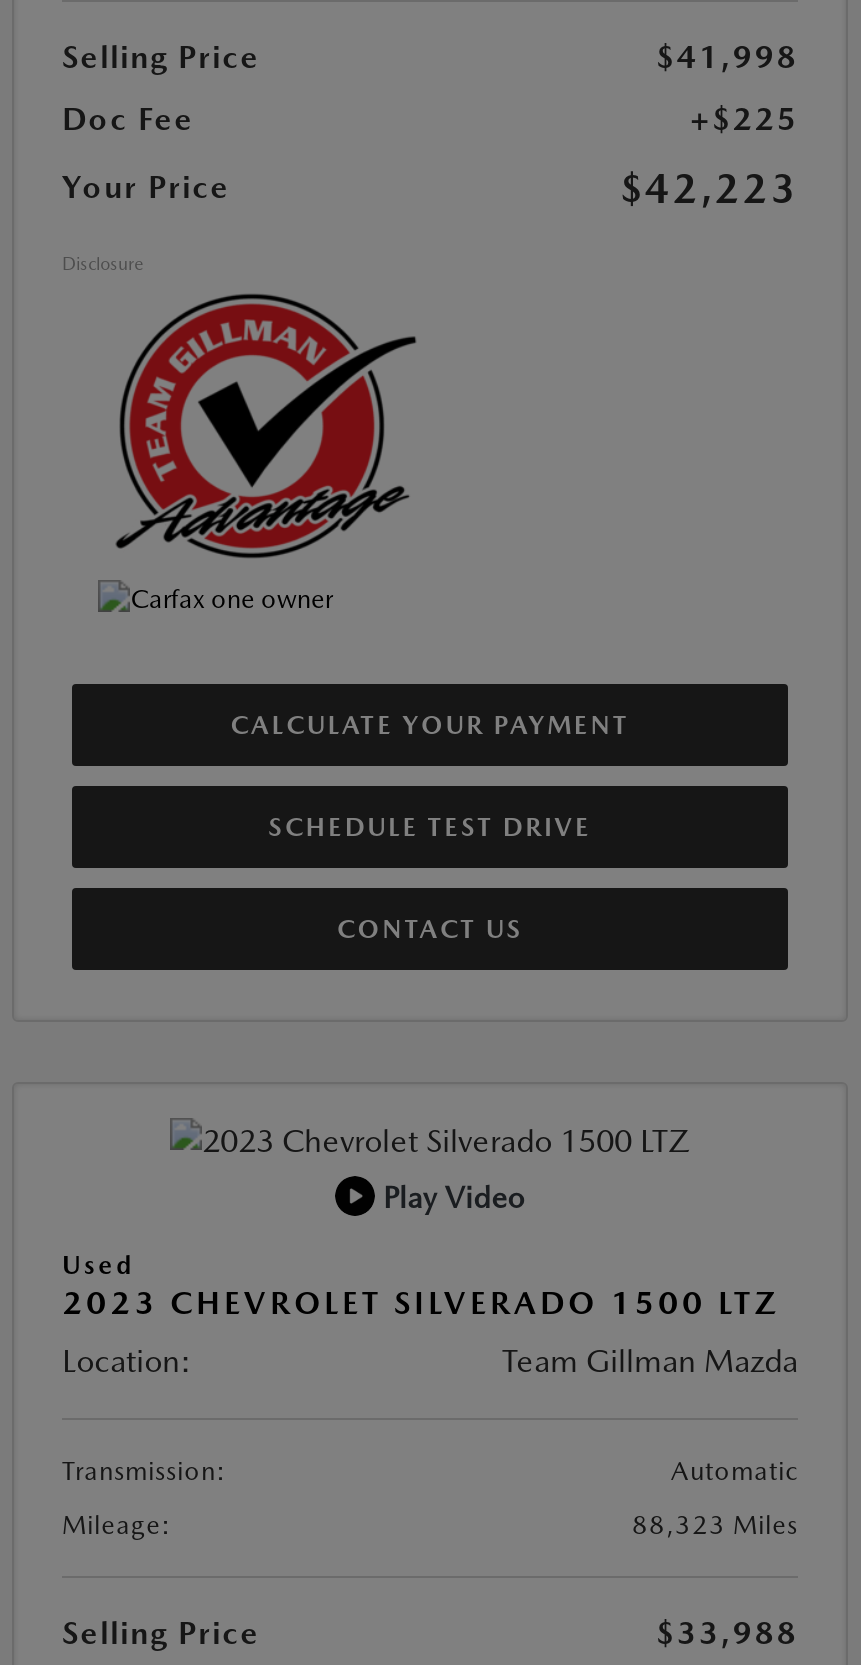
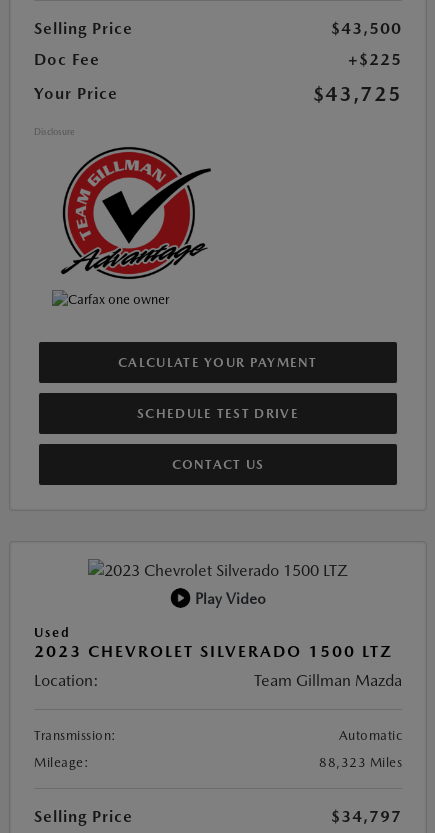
[656,38,798,76] $41,998 -> [331,19,402,38] $43,500
[620,164,798,212] $42,223 -> [313,82,402,106] $43,725
[656,1614,798,1652] $33,988 -> [331,807,402,826] $34,797

